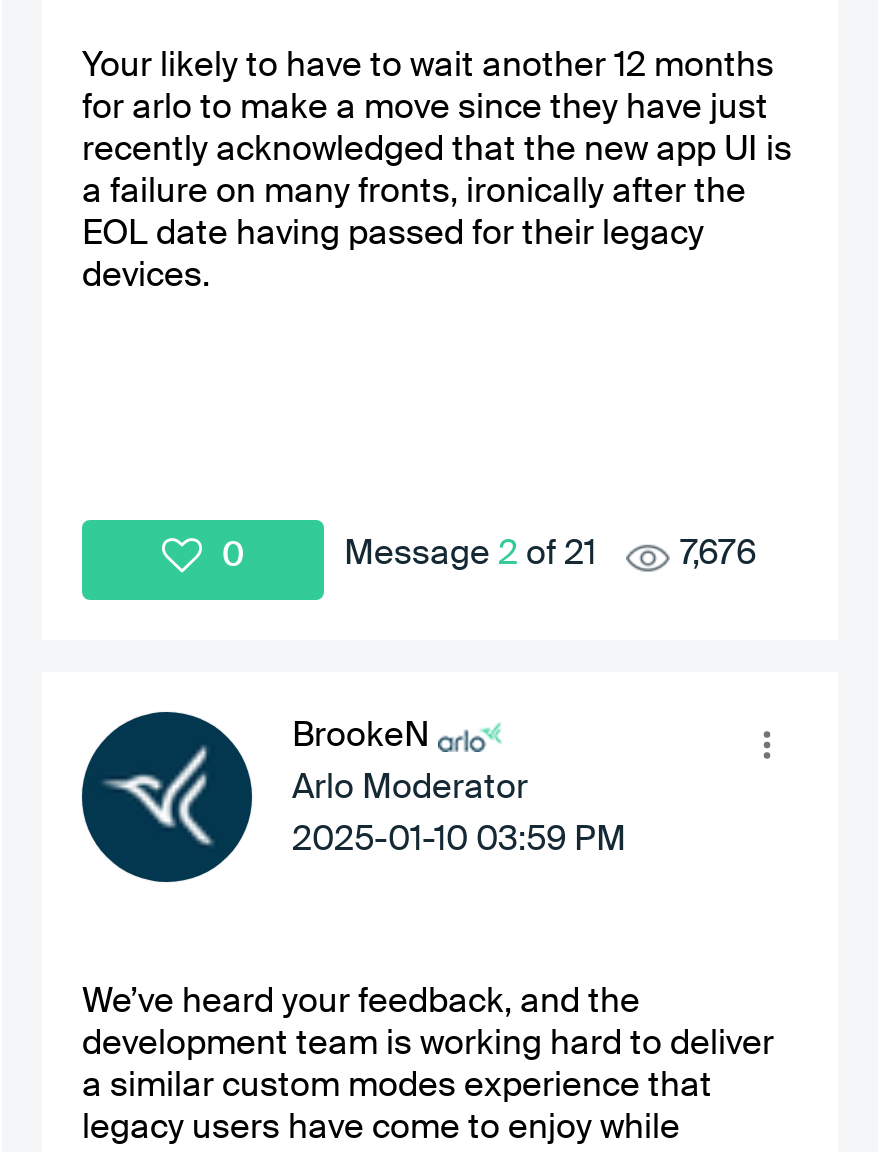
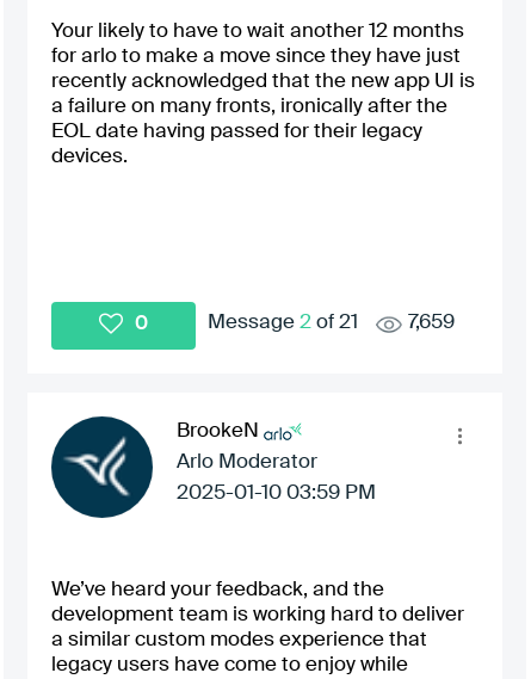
[680,538,756,572] 7,676 -> [408,313,455,333] 7,659

